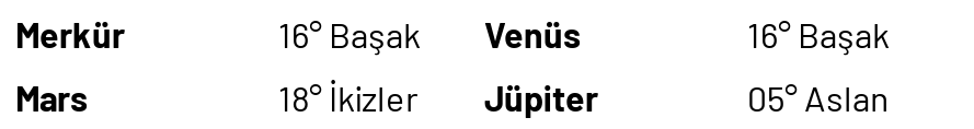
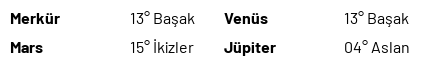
[278,12,581,54] 16° Başak Venüs -> [130,7,268,26] 13° Başak Venüs
[747,12,890,54] 16° Başak -> [344,7,409,26] 13° Başak
[278,75,598,117] 18° İkizler Jüpiter -> [130,36,276,55] 15° İkizler Jüpiter
[747,75,890,117] 05° Aslan -> [344,36,410,55] 04° Aslan

